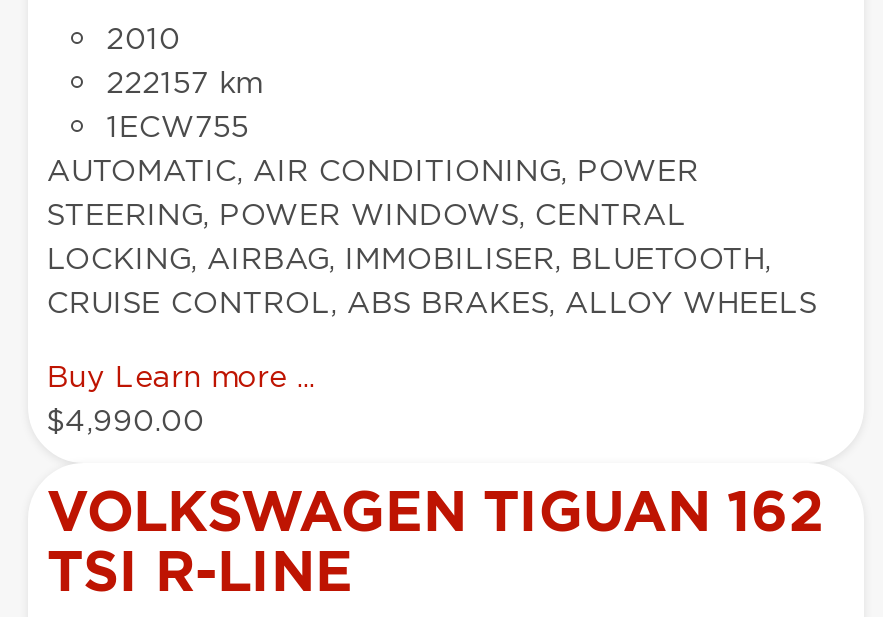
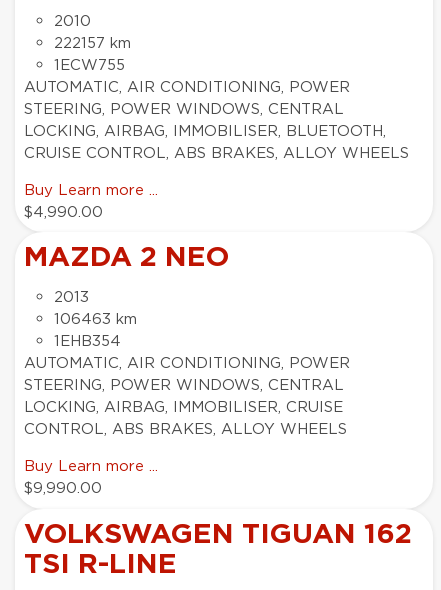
none -> [24,237,350,497] MAZDA 2 NEO | 2013 | 106463 km | 1EHB354 | AUTOMATIC, AIR CONDITIONING, POWER | STEERING, POWER WINDOWS, CENTRAL | LOCKING, AIRBAG, IMMOBILISER, CRUISE | CONTROL, ABS BRAKES, ALLOY WHEELS | Buy Learn more ... | $9,990.00

